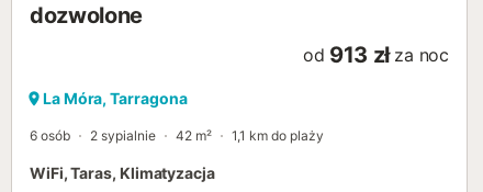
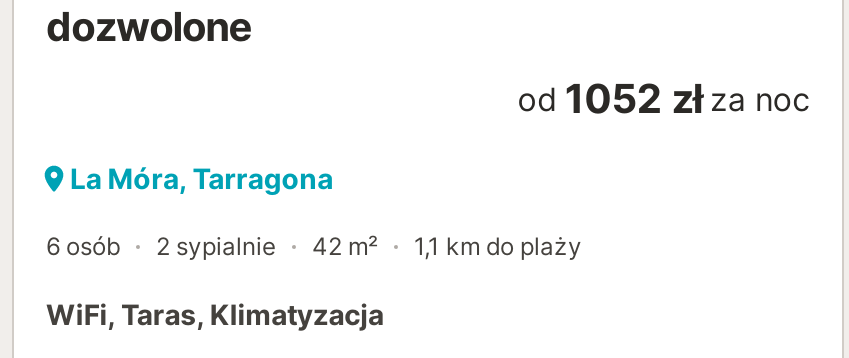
[303,42,449,68] od 913 zł za noc -> [518,76,810,124] od 1052 zł za noc

